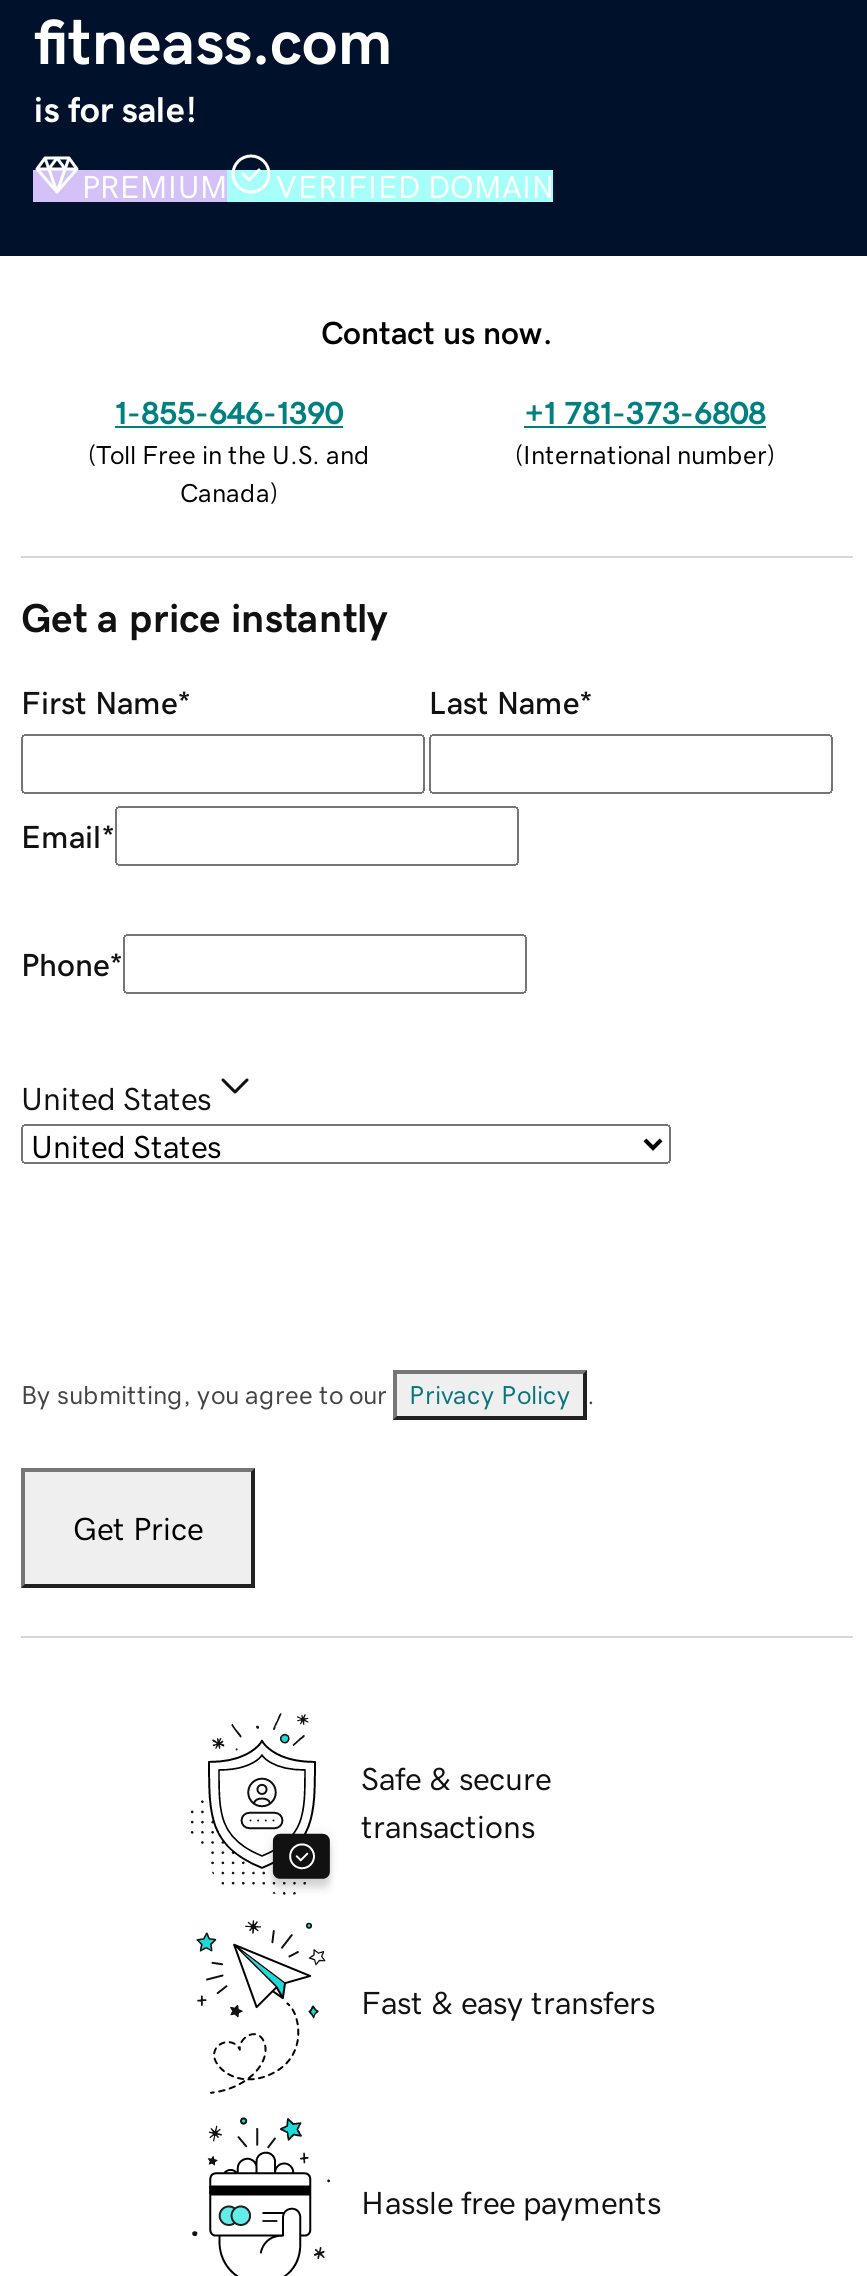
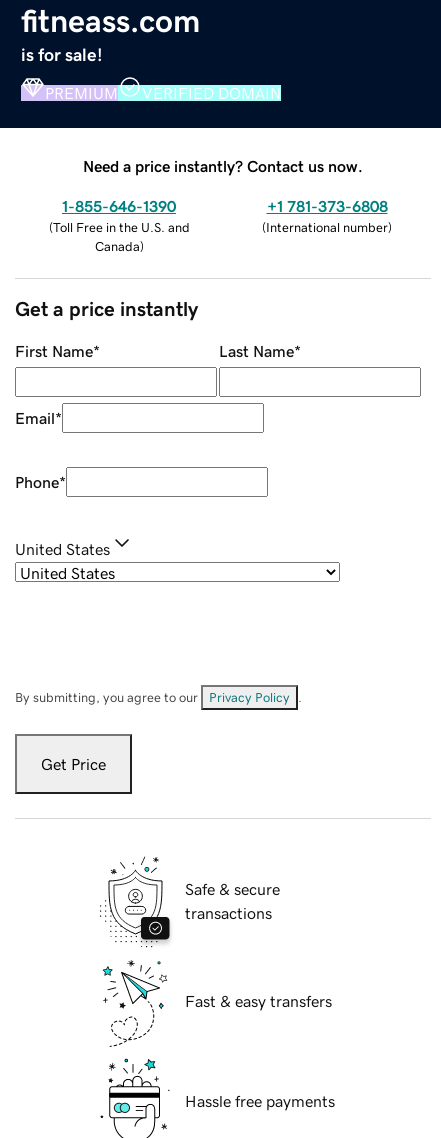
[321,315,553,347] Contact us now. -> [83,158,363,174] Need a price instantly? Contact us now.

